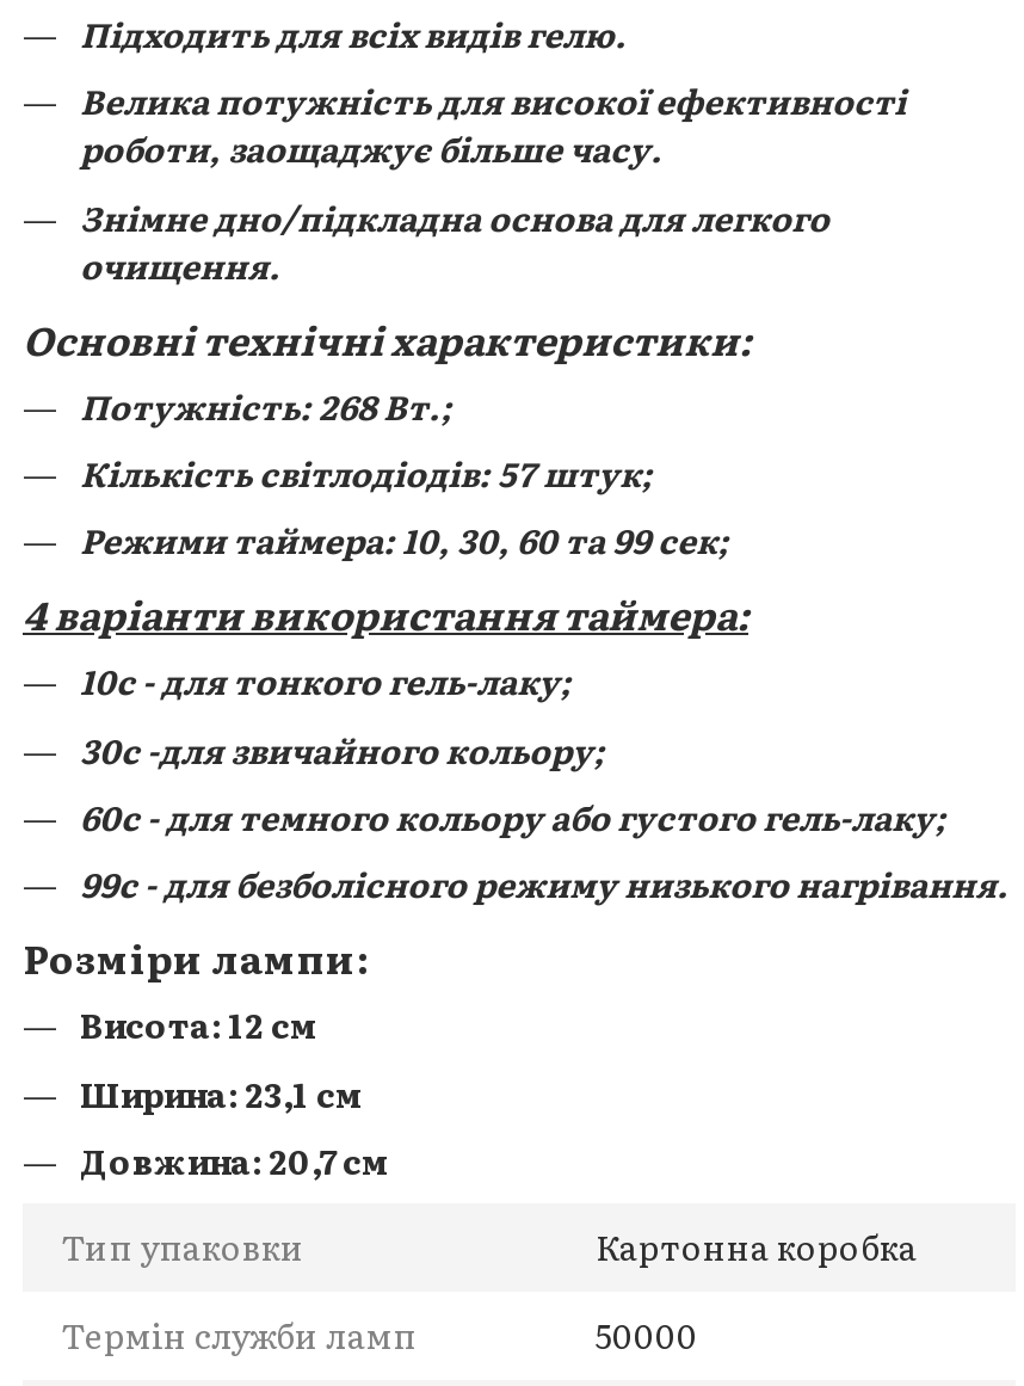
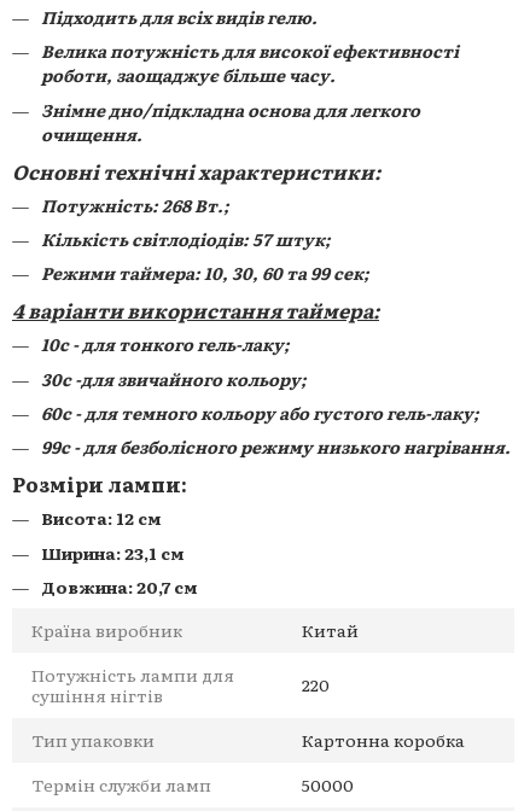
none -> [31,618,359,708] Країна виробник | Китай | Потужність лампи для | сушіння нігтів | 220

